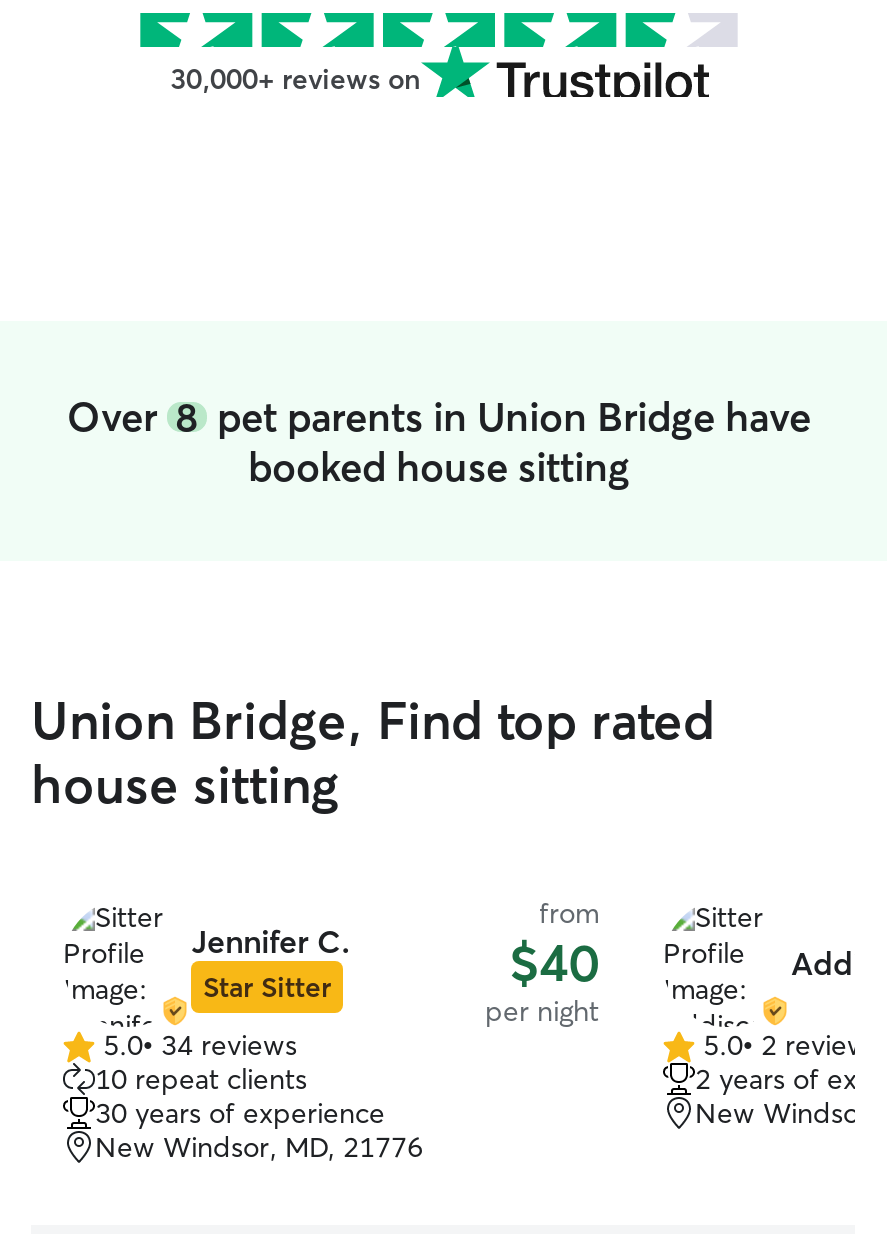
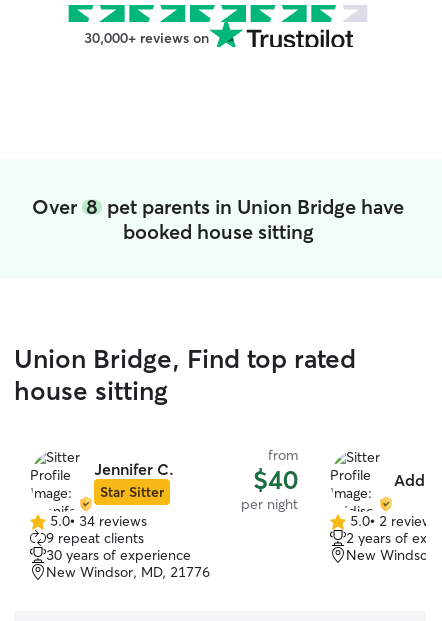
[95,1061,307,1097] 10 repeat clients -> [46,529,144,547] 9 repeat clients

